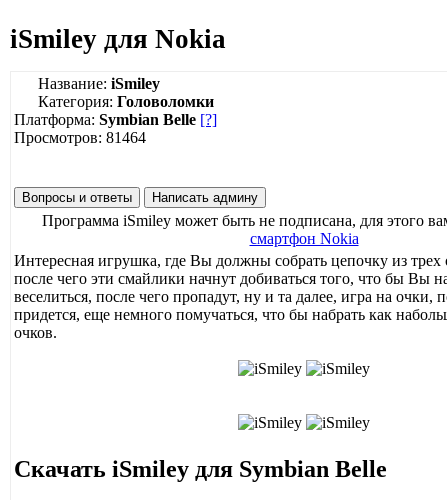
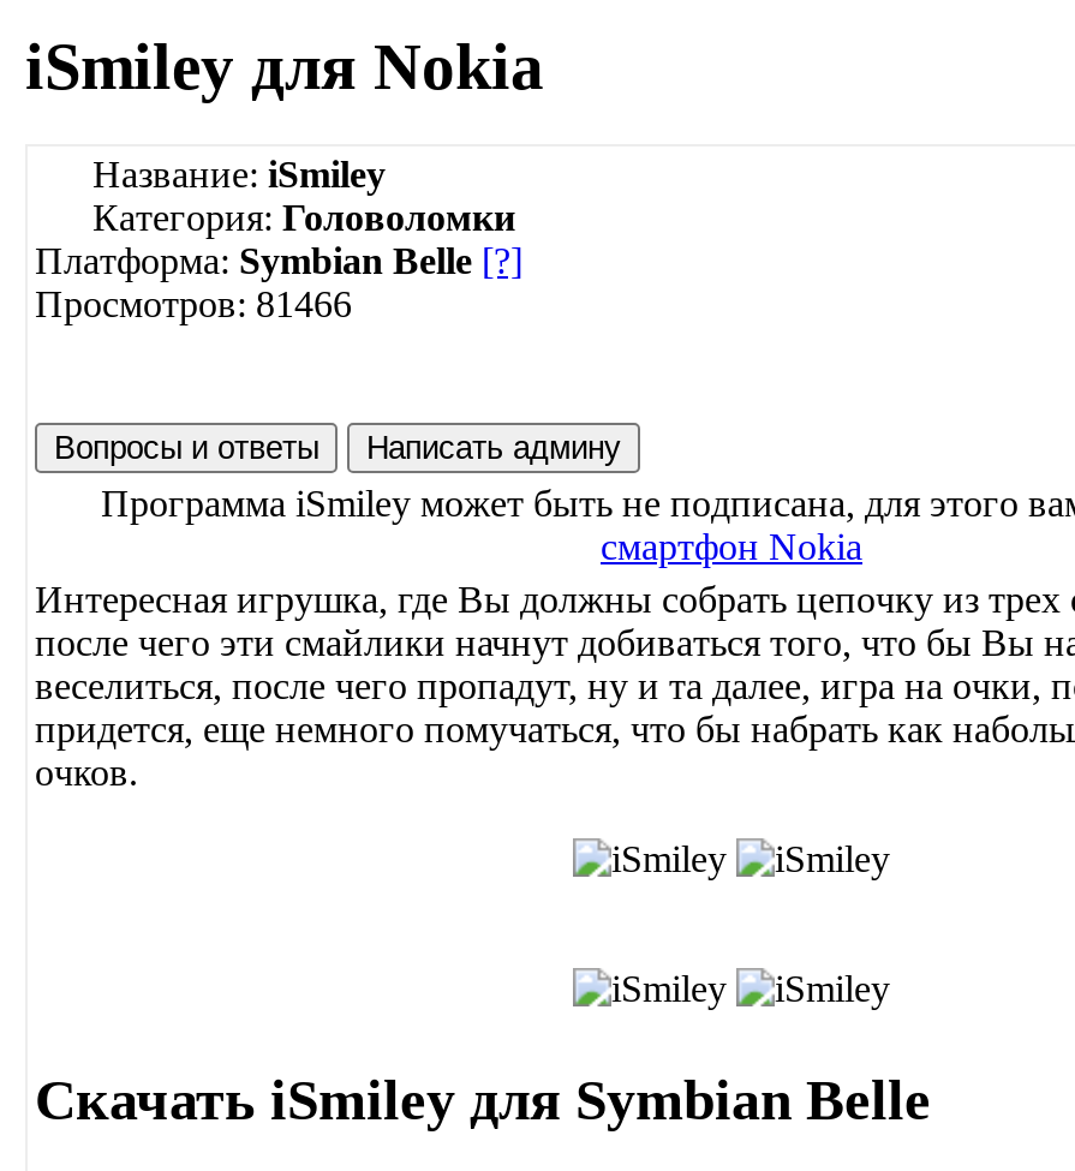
[14,129,146,146] Просмотров: 81464 -> [35,284,352,325] Просмотров: 81466

